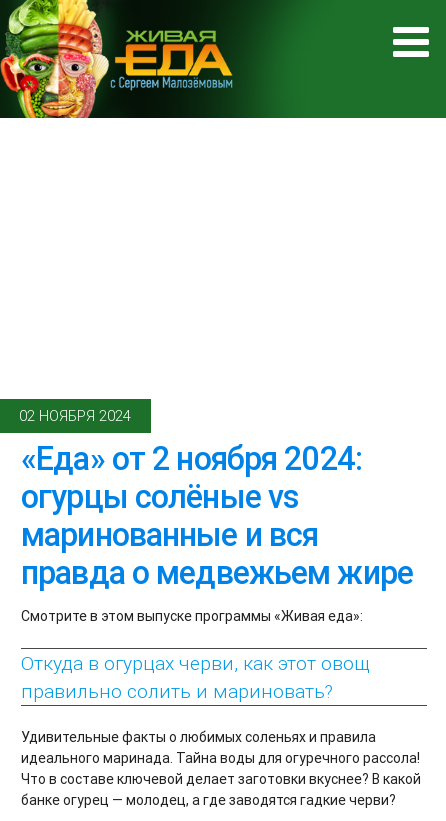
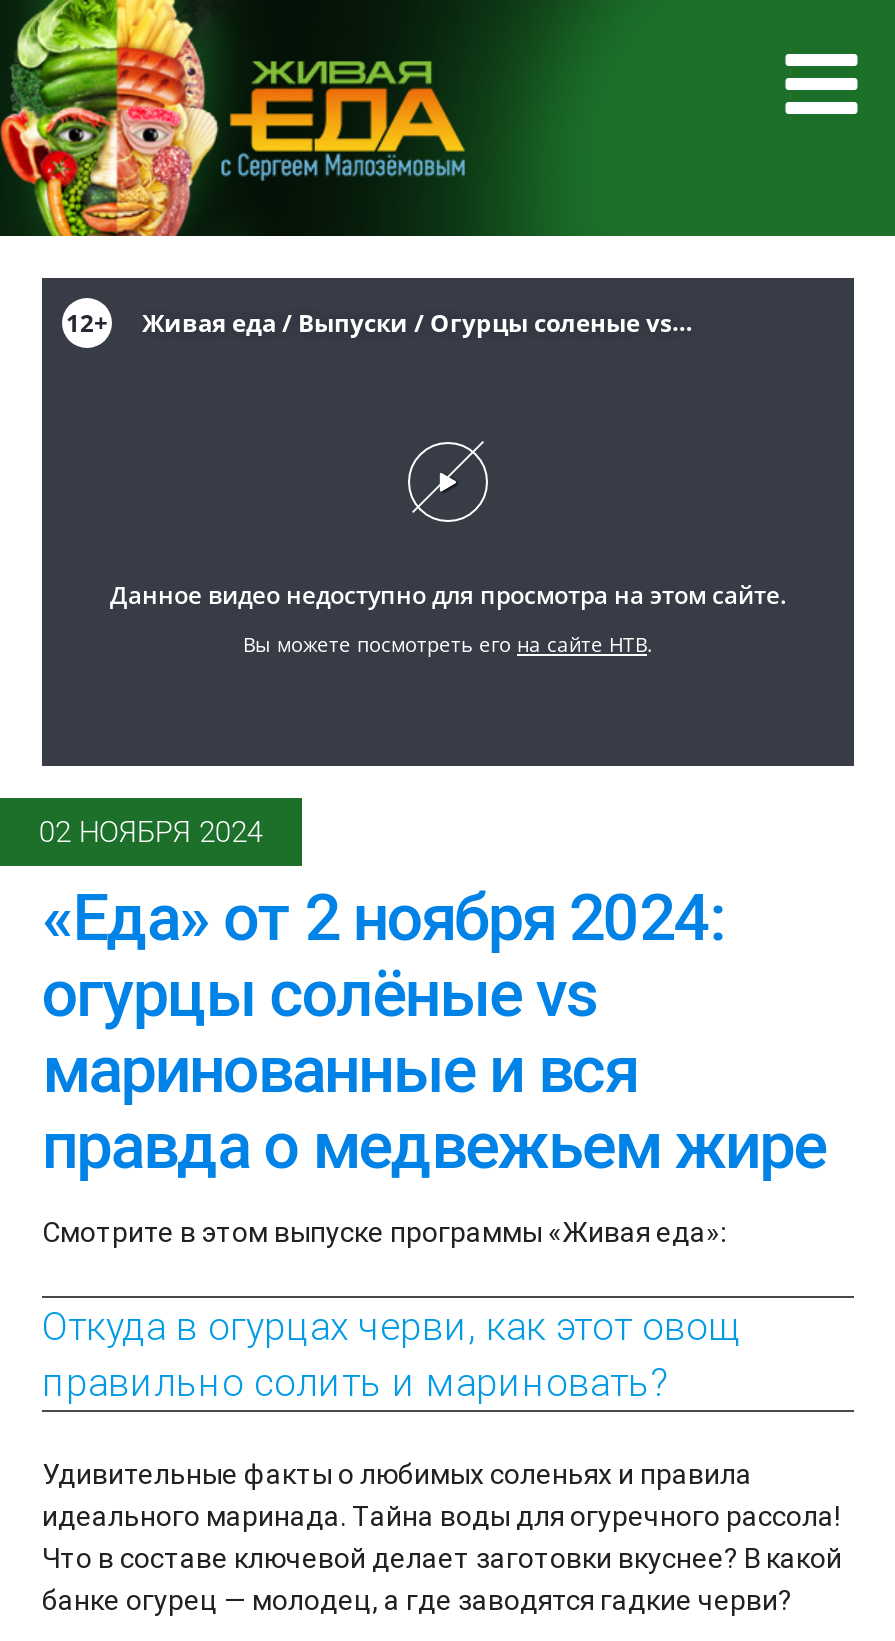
none -> [40,276,856,768] [image]

